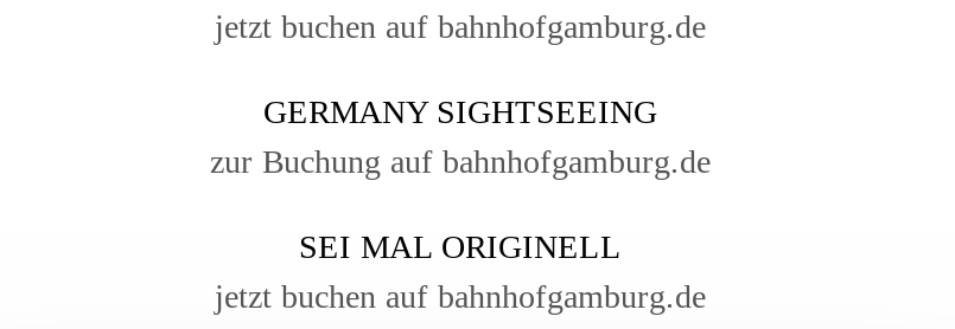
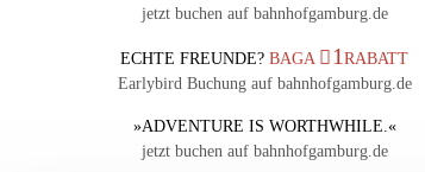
[210,95,711,180] GERMANY SIGHTSEEING | zur Buchung auf bahnhofgamburg.de -> [117,44,411,93] ECHTE FREUNDE? BAGA | 1RABATT | Earlybird Buchung auf bahnhofgamburg.de
[299,230,622,265] SEI MAL ORIGINELL -> [133,117,396,135] »ADVENTURE IS WORTHWHILE.«

